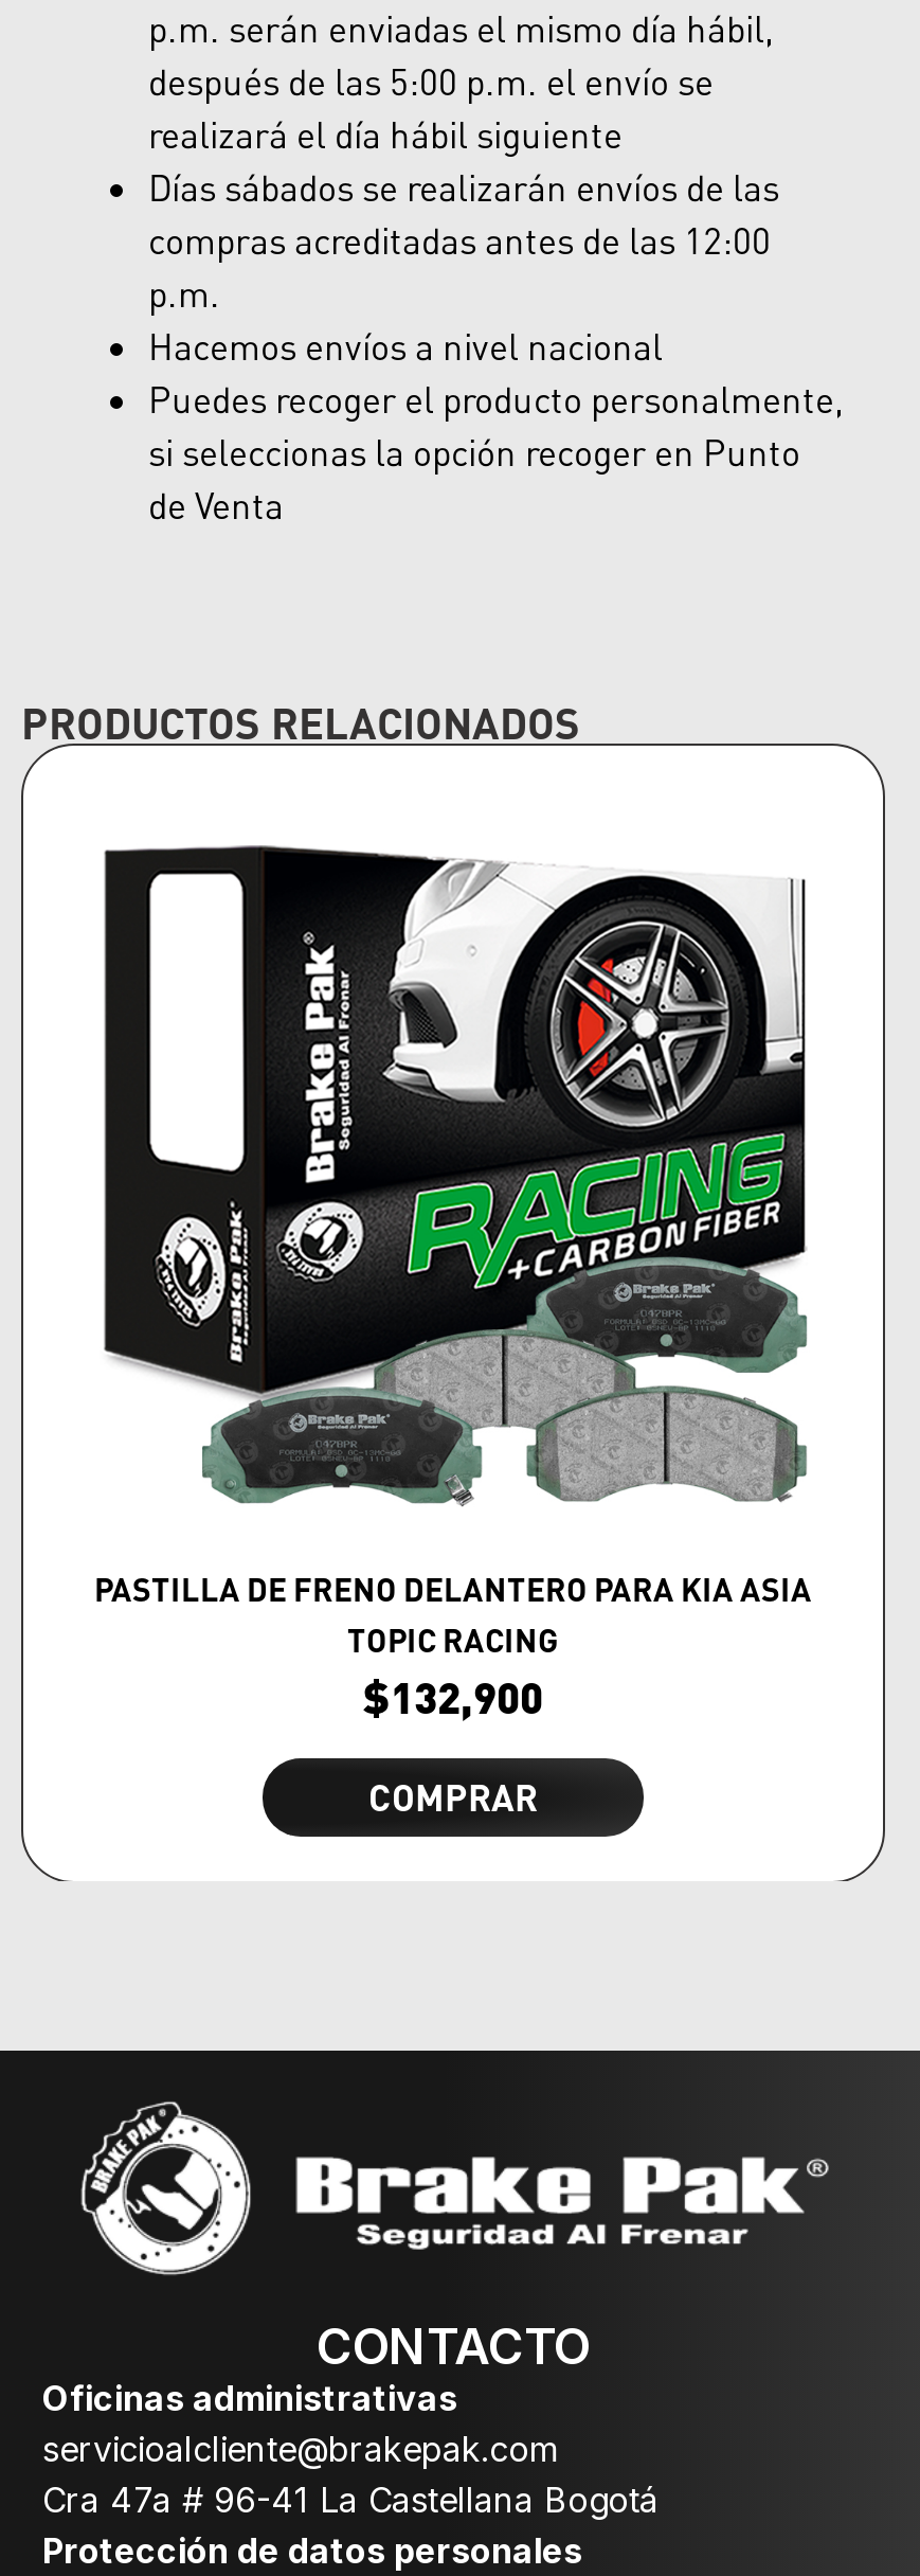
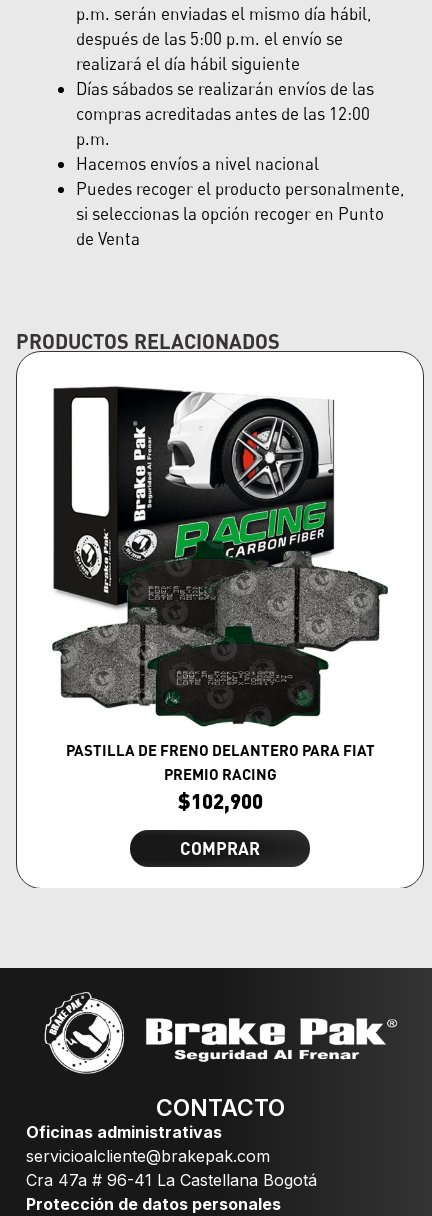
[94,818,812,1722] [image] | PASTILLA DE FRENO DELANTERO PARA KIA ASIA | TOPIC RACING | $132,900 -> [51,385,389,813] [image] | PASTILLA DE FRENO DELANTERO PARA FIAT | PREMIO RACING | $102,900

